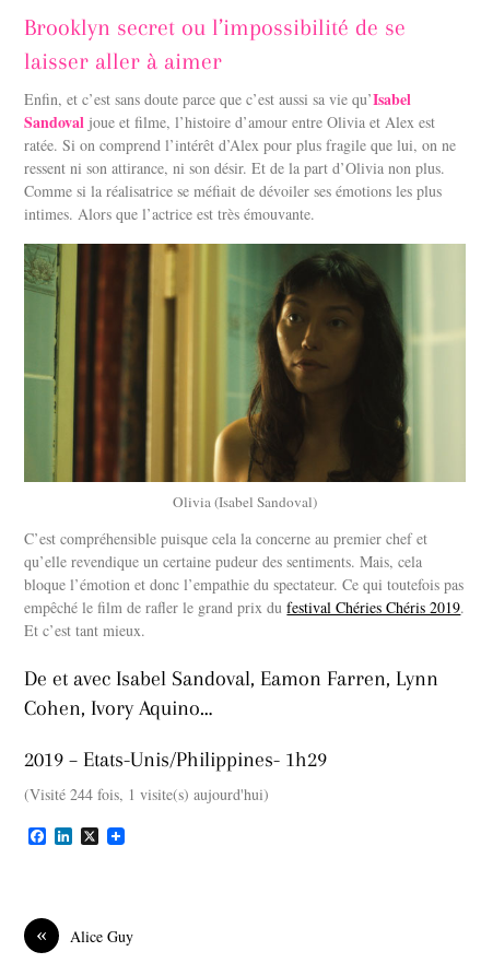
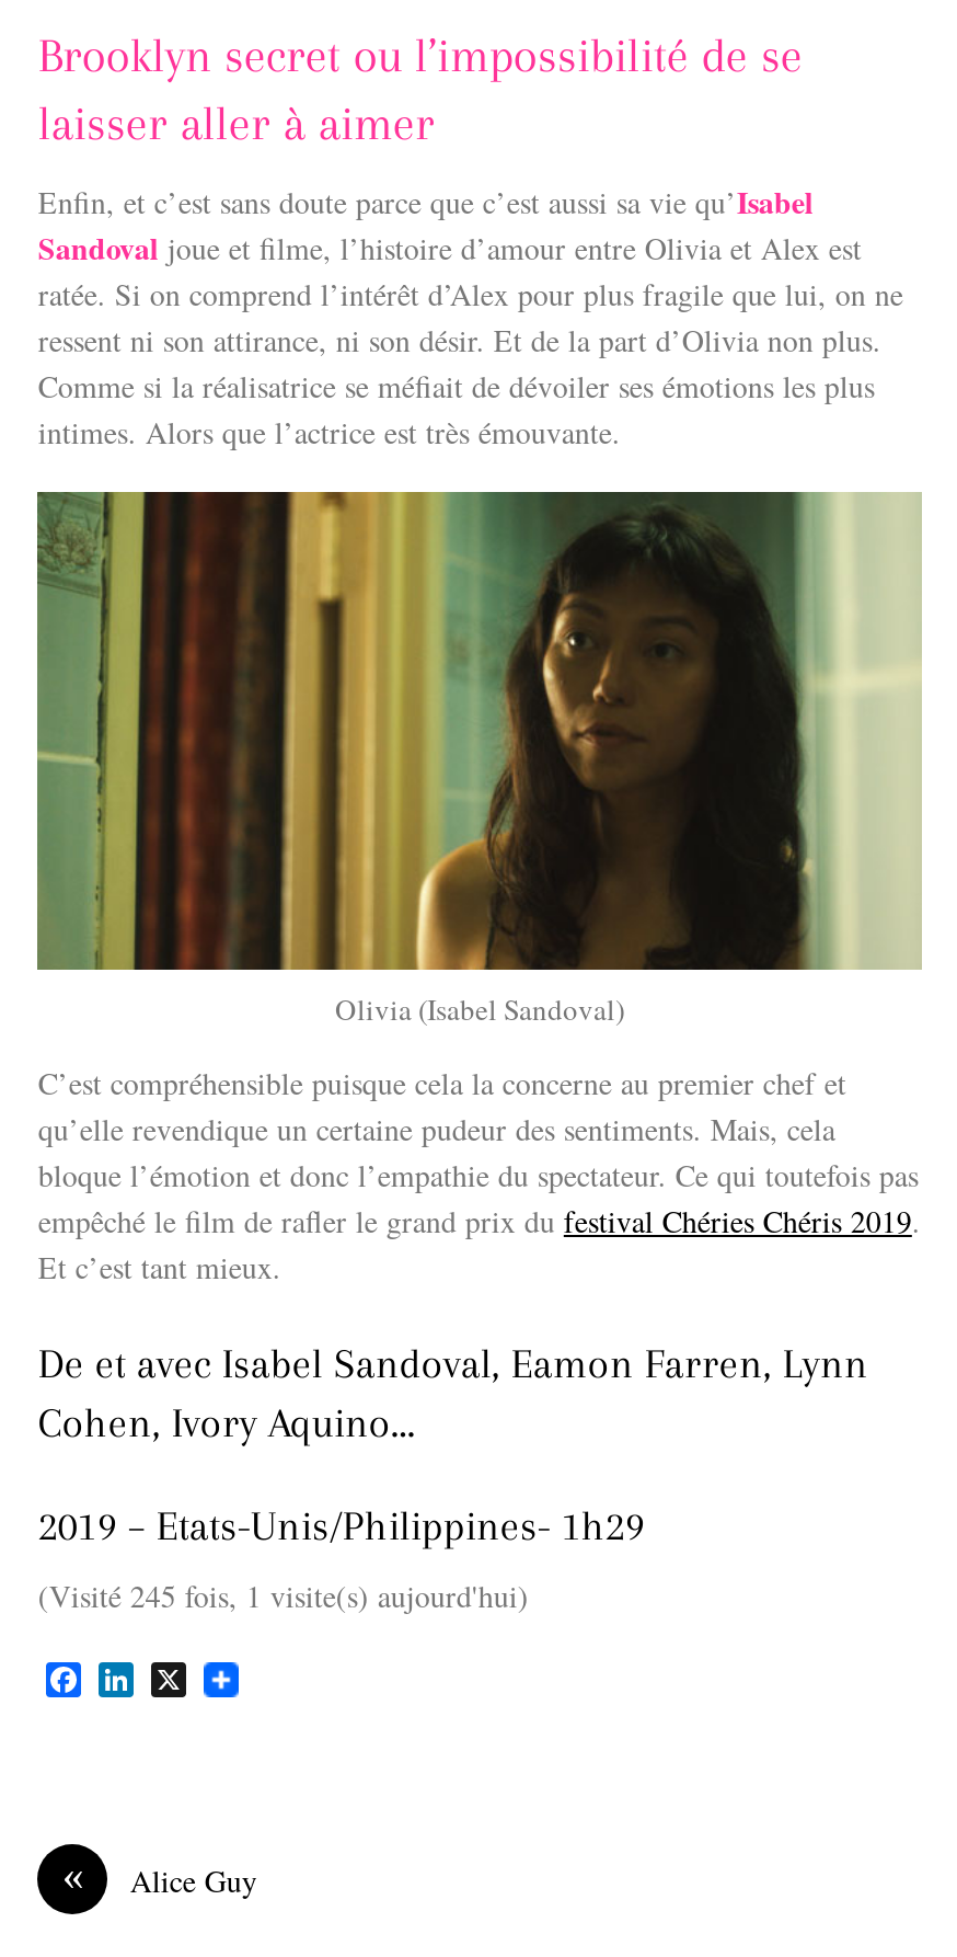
[24,783,269,804] (Visité 244 fois, 1 visite(s) aujourd'hui) -> [38,1574,529,1616] (Visité 245 fois, 1 visite(s) aujourd'hui)

